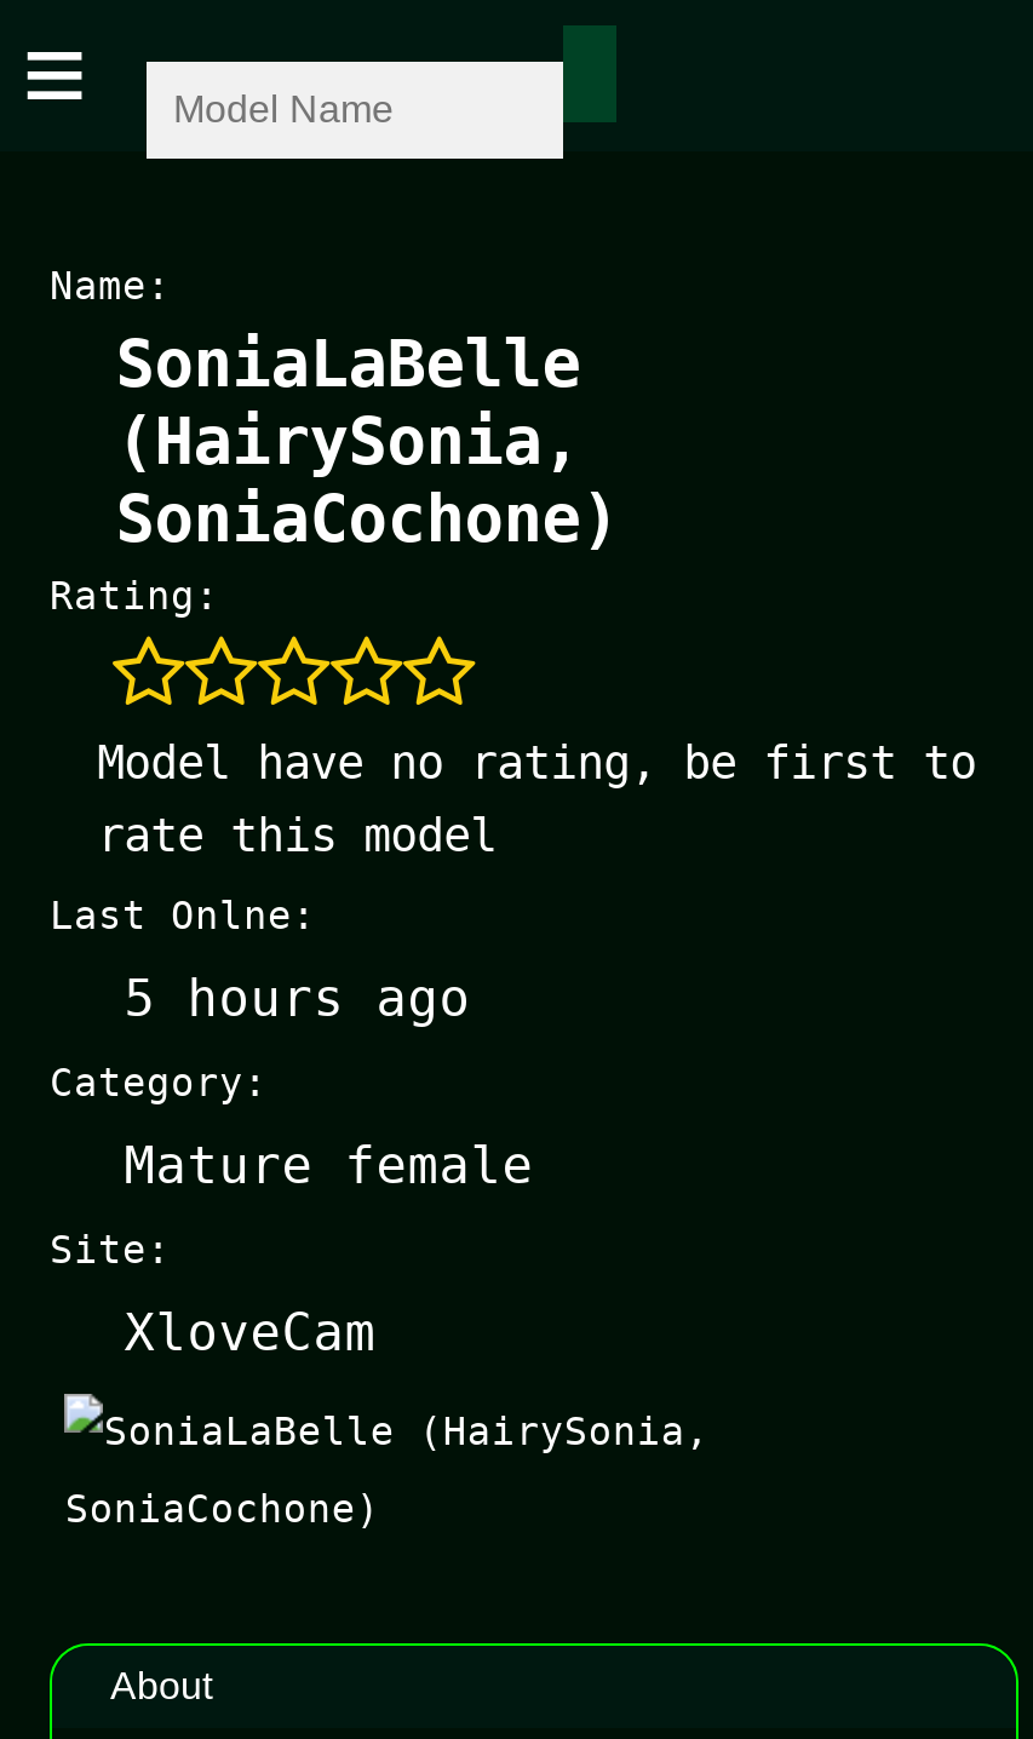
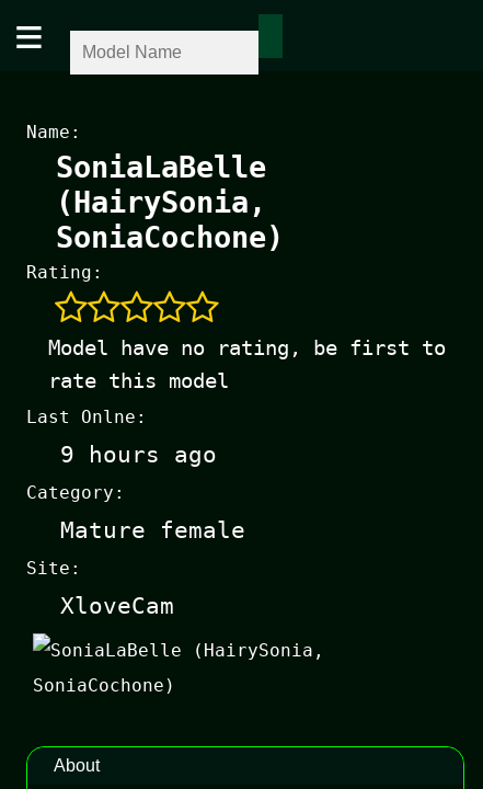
[124,970,471,1028] 5 hours ago -> [60,442,217,468] 9 hours ago

